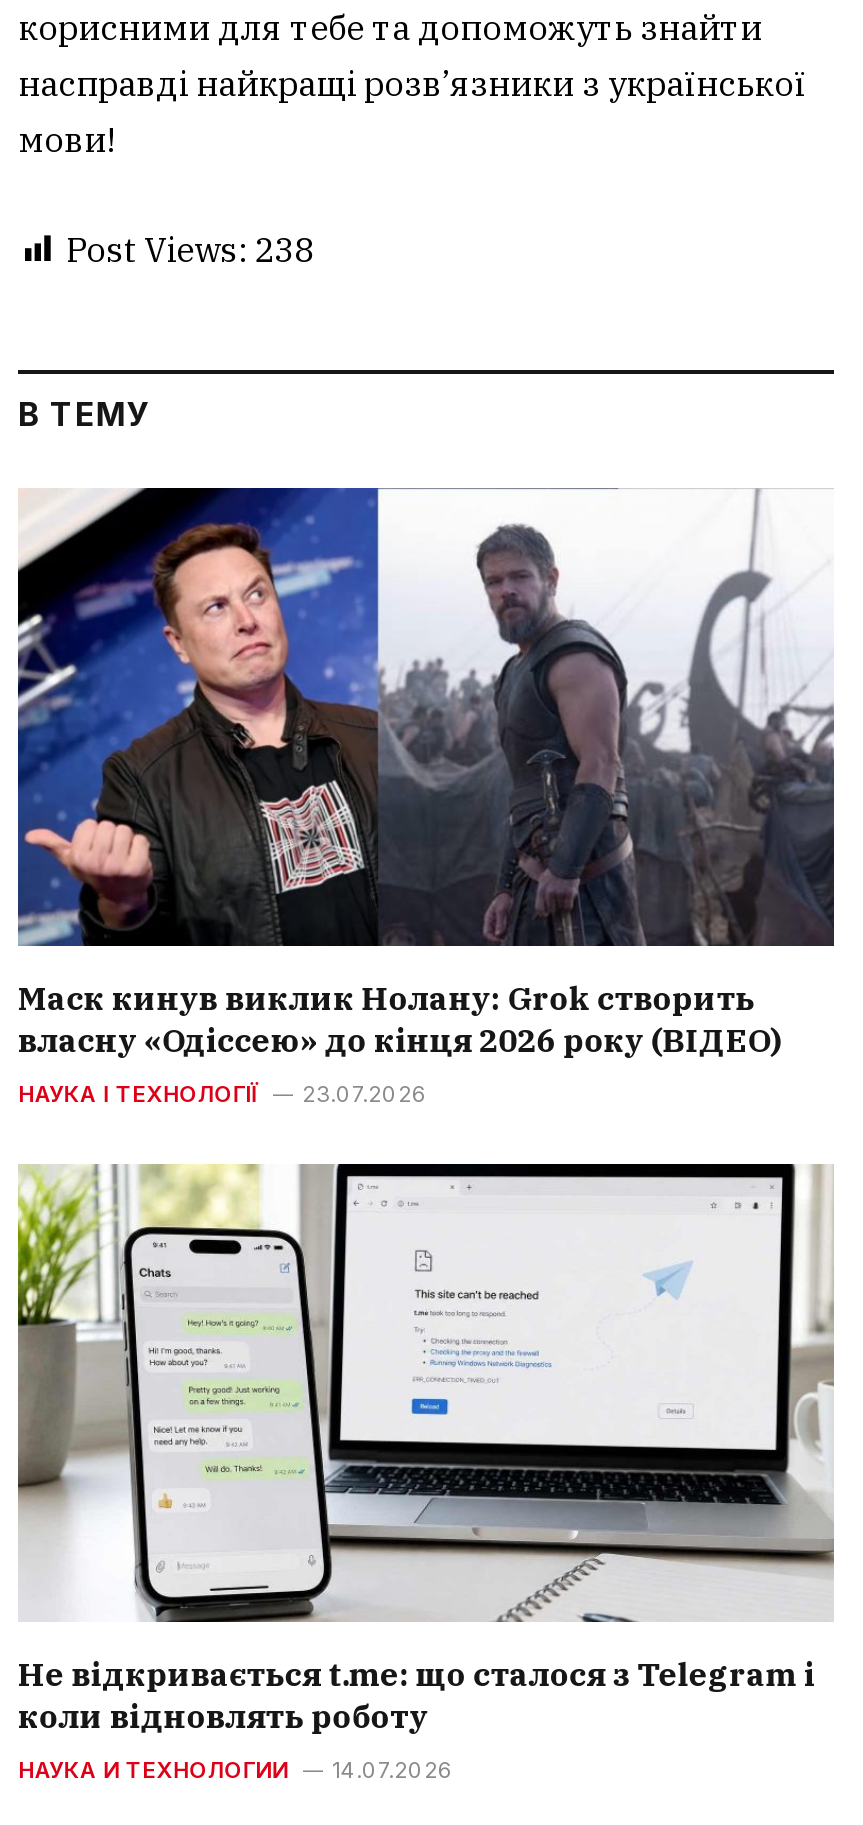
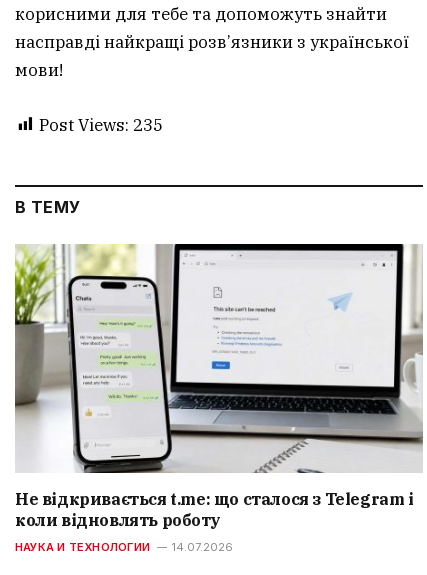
[66,227,314,271] Post Views: 238 -> [39,114,163,136] Post Views: 235
[16,486,836,1108] [image] | Маск кинув виклик Нолану: Grok створить | власну «Одіссею» до кінця 2026 року (ВІДЕО) | НАУКА І ТЕХНОЛОГІЇ | 23.07.2026 -> none

